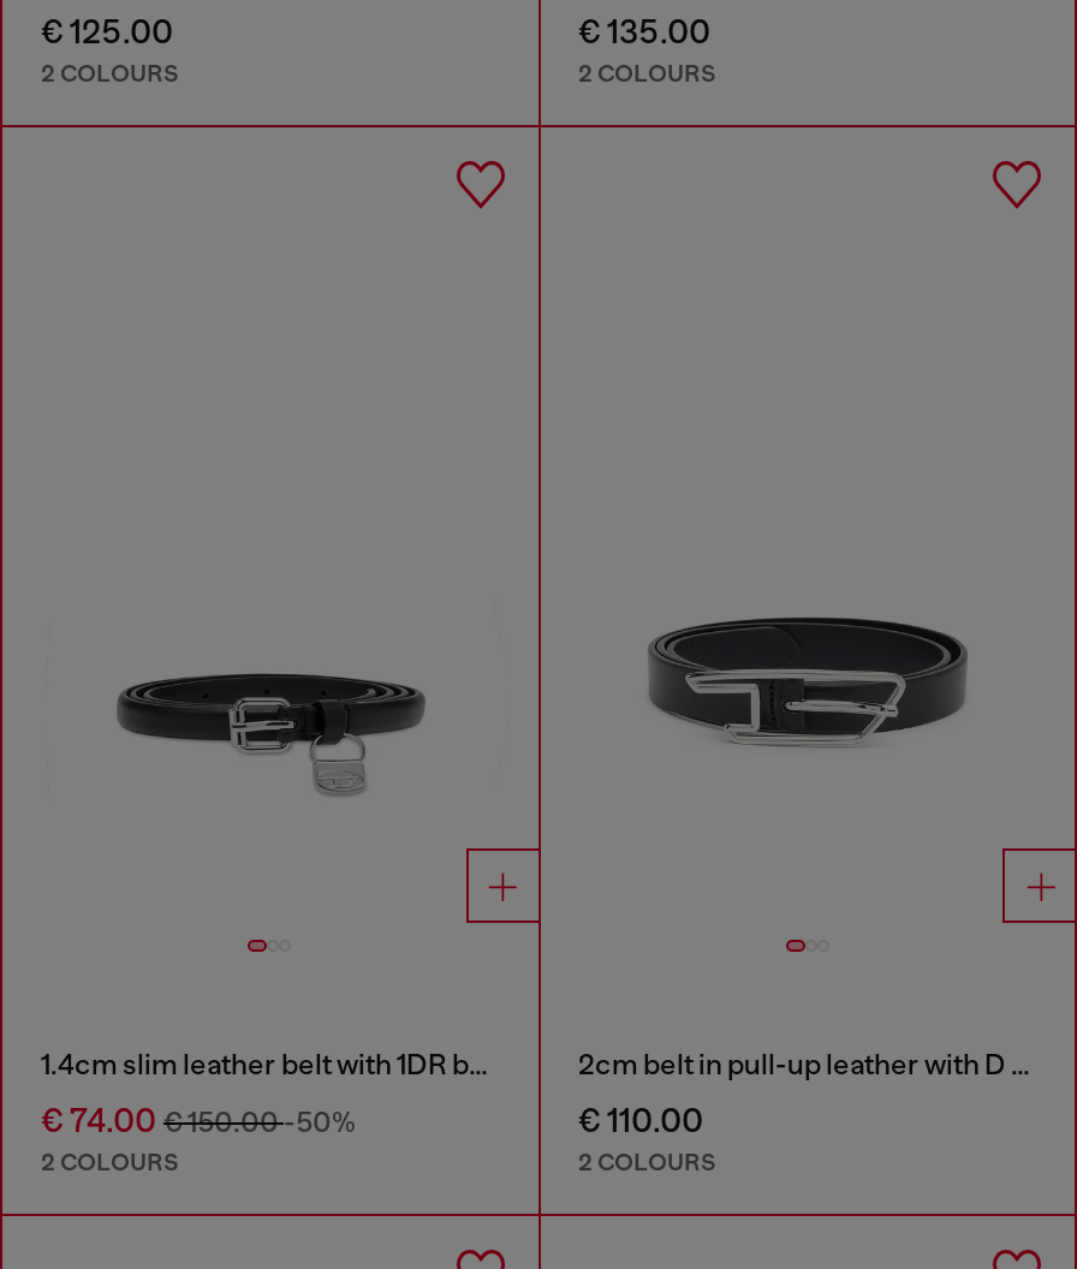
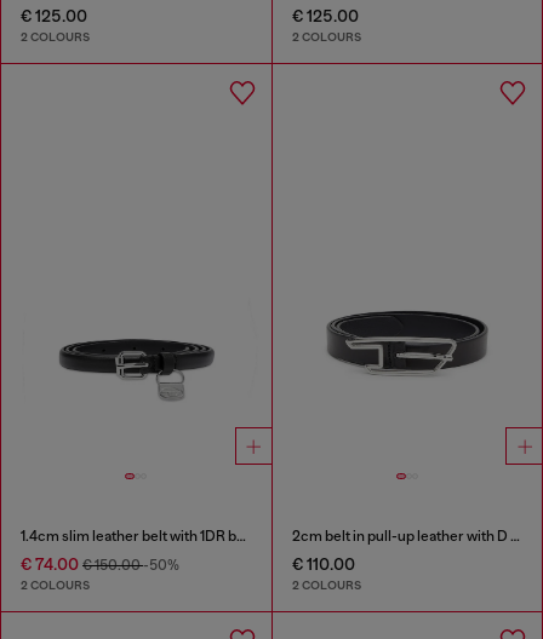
[578,11,710,49] € 135.00 -> [291,5,358,25] € 125.00

